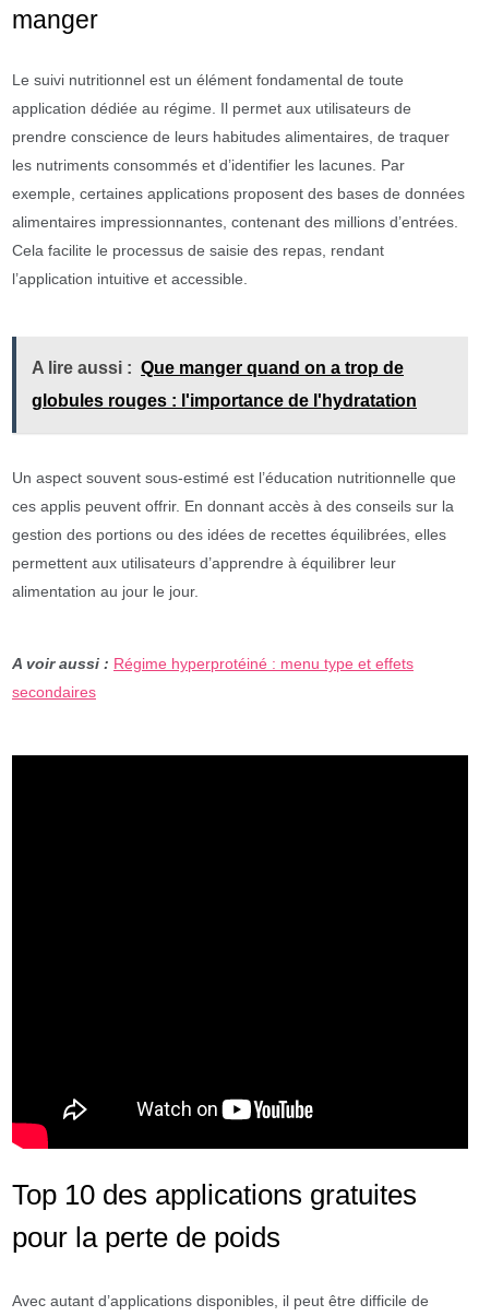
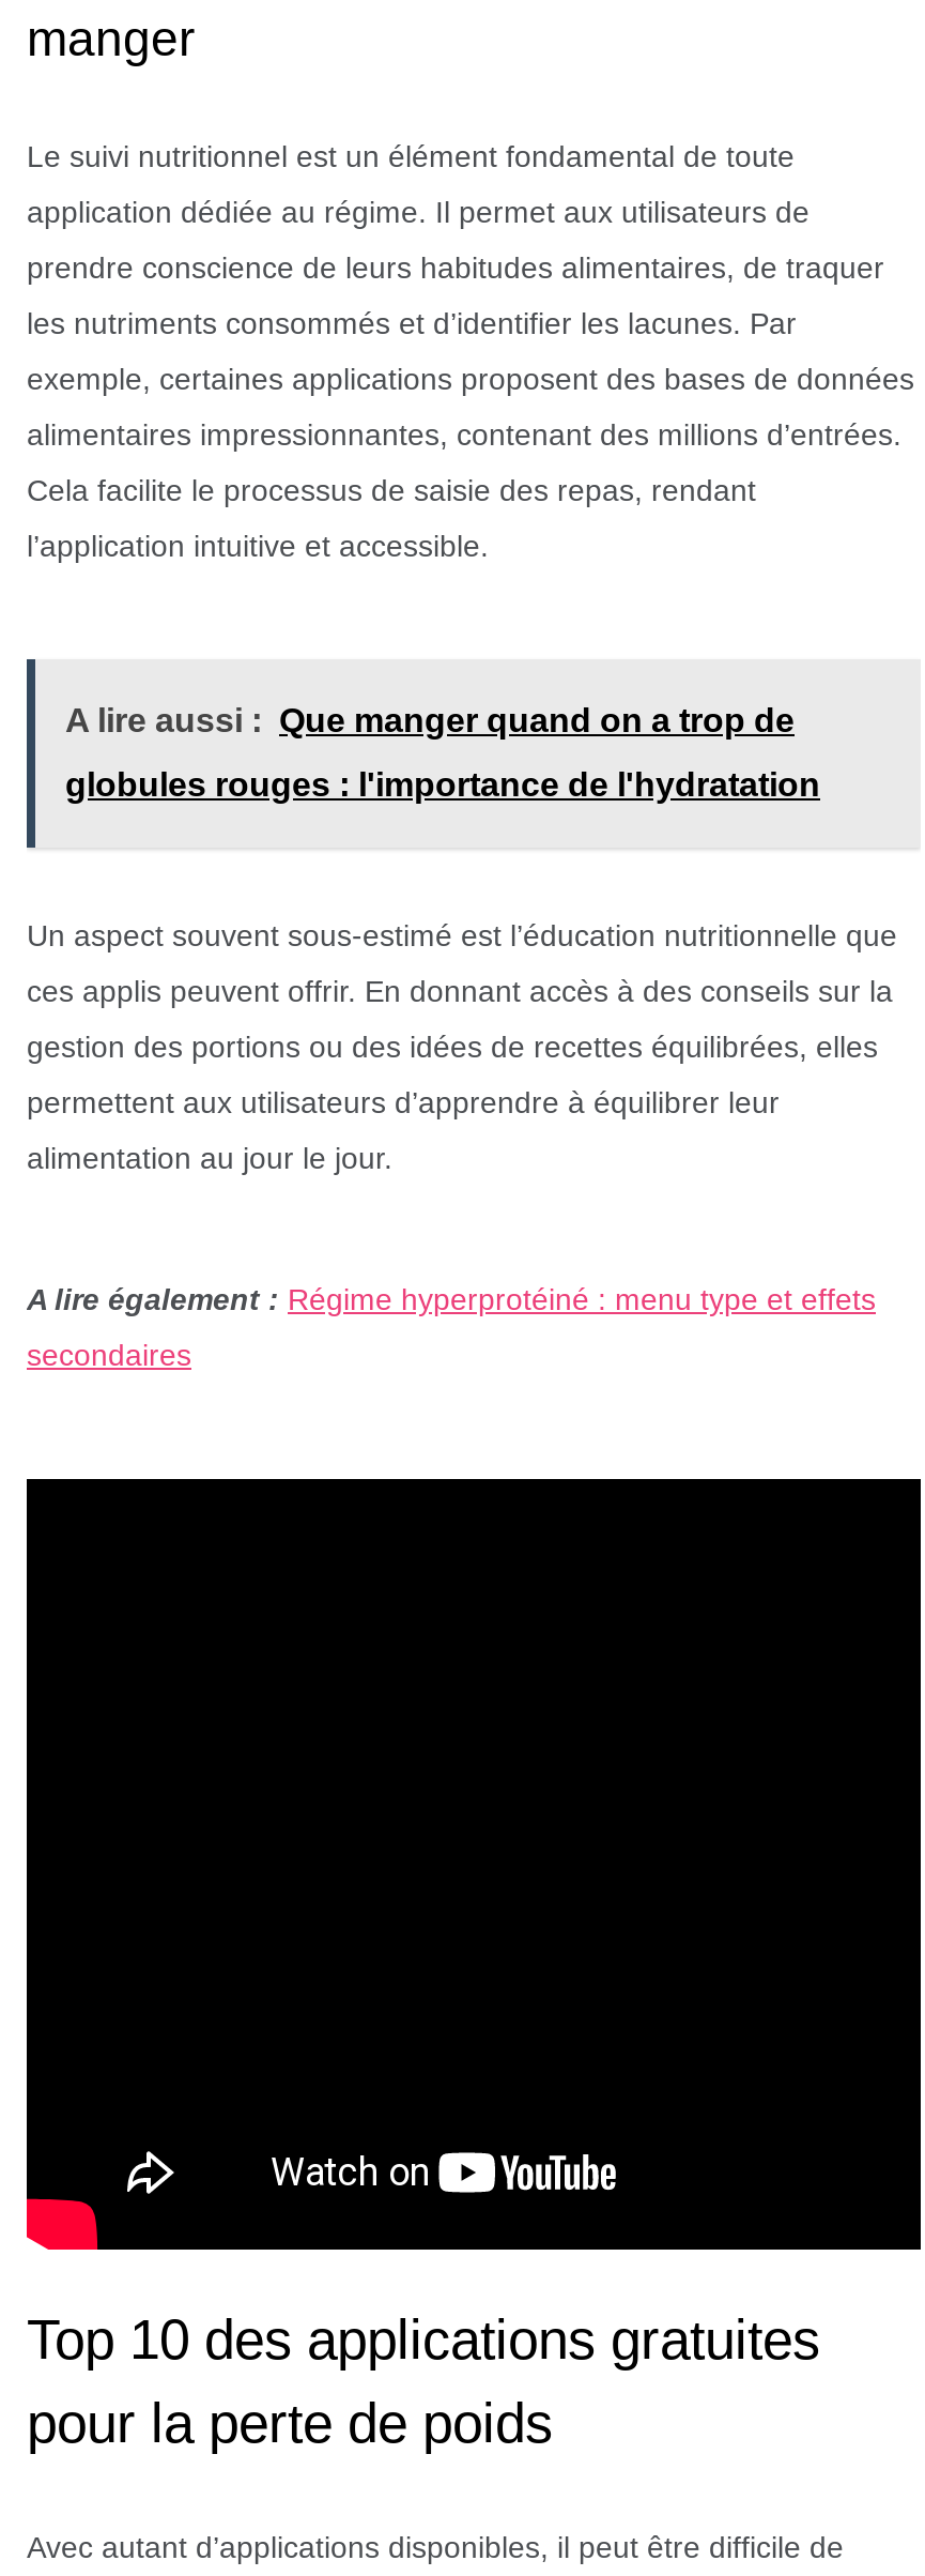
[12,654,414,672] A voir aussi : Régime hyperprotéiné : menu type et effets -> [27,1281,876,1316] A lire également : Régime hyperprotéiné : menu type et effets

